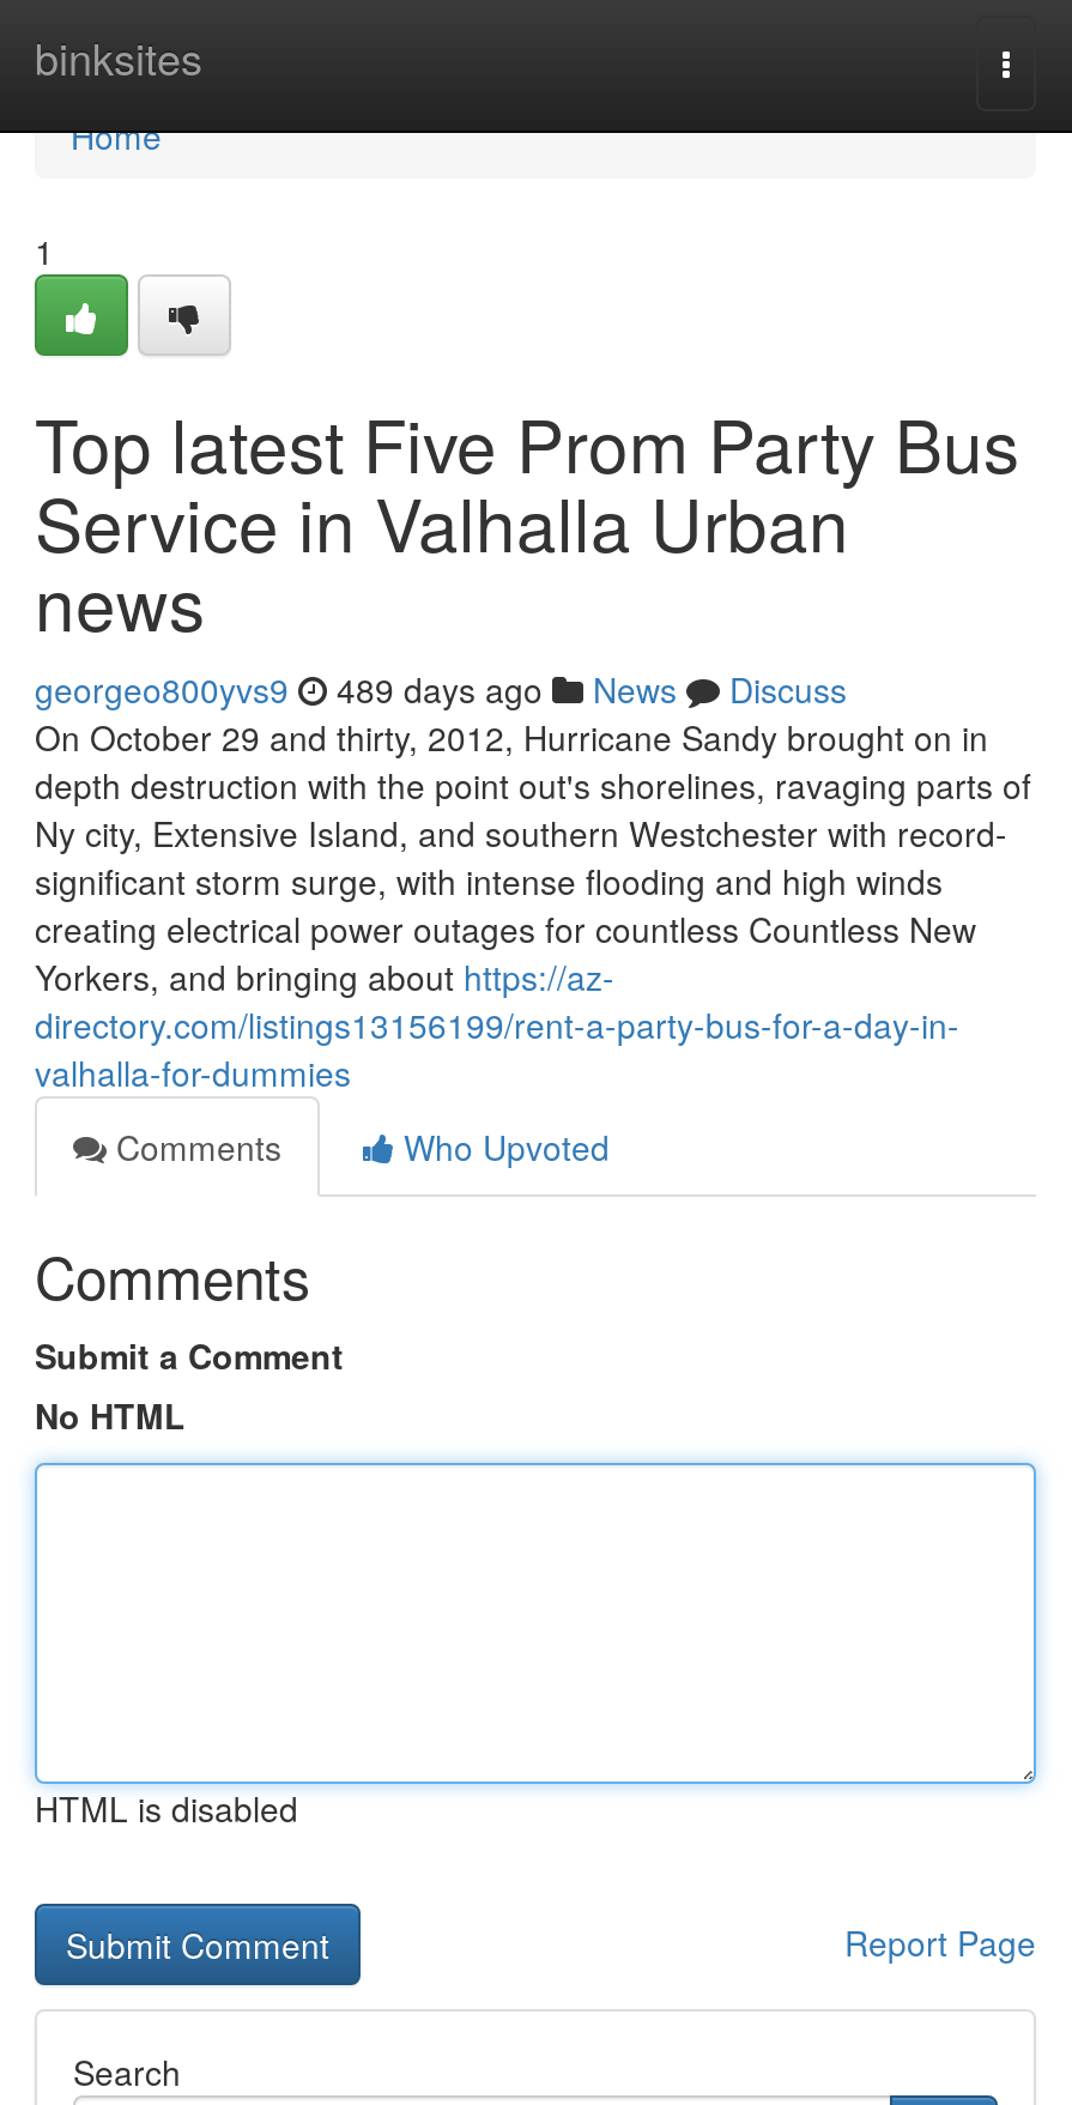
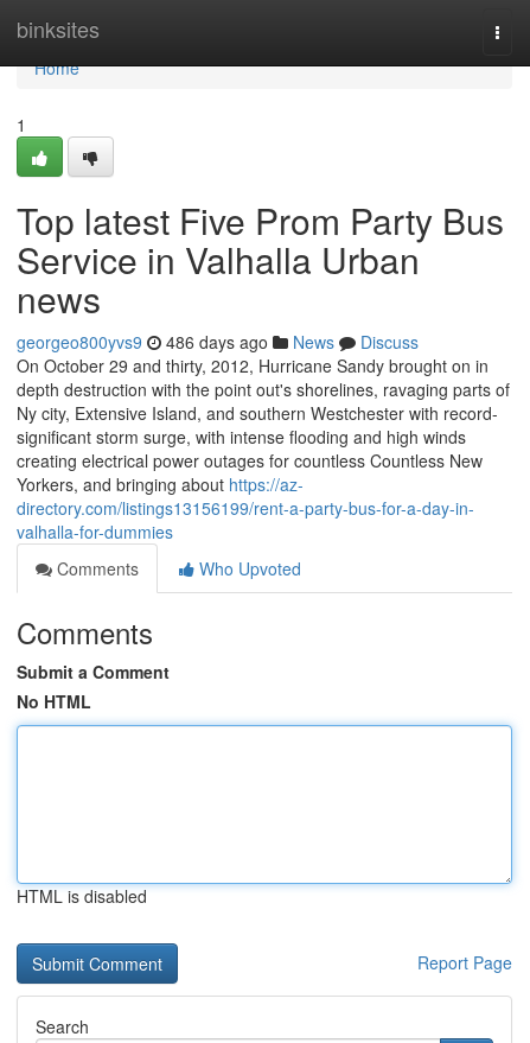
[35,665,847,713] georgeo800yvs9 489 days ago News Discuss -> [17,330,419,354] georgeo800yvs9 486 days ago News Discuss

